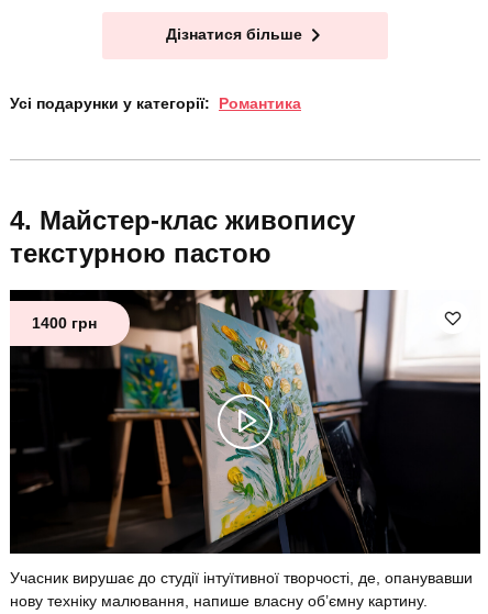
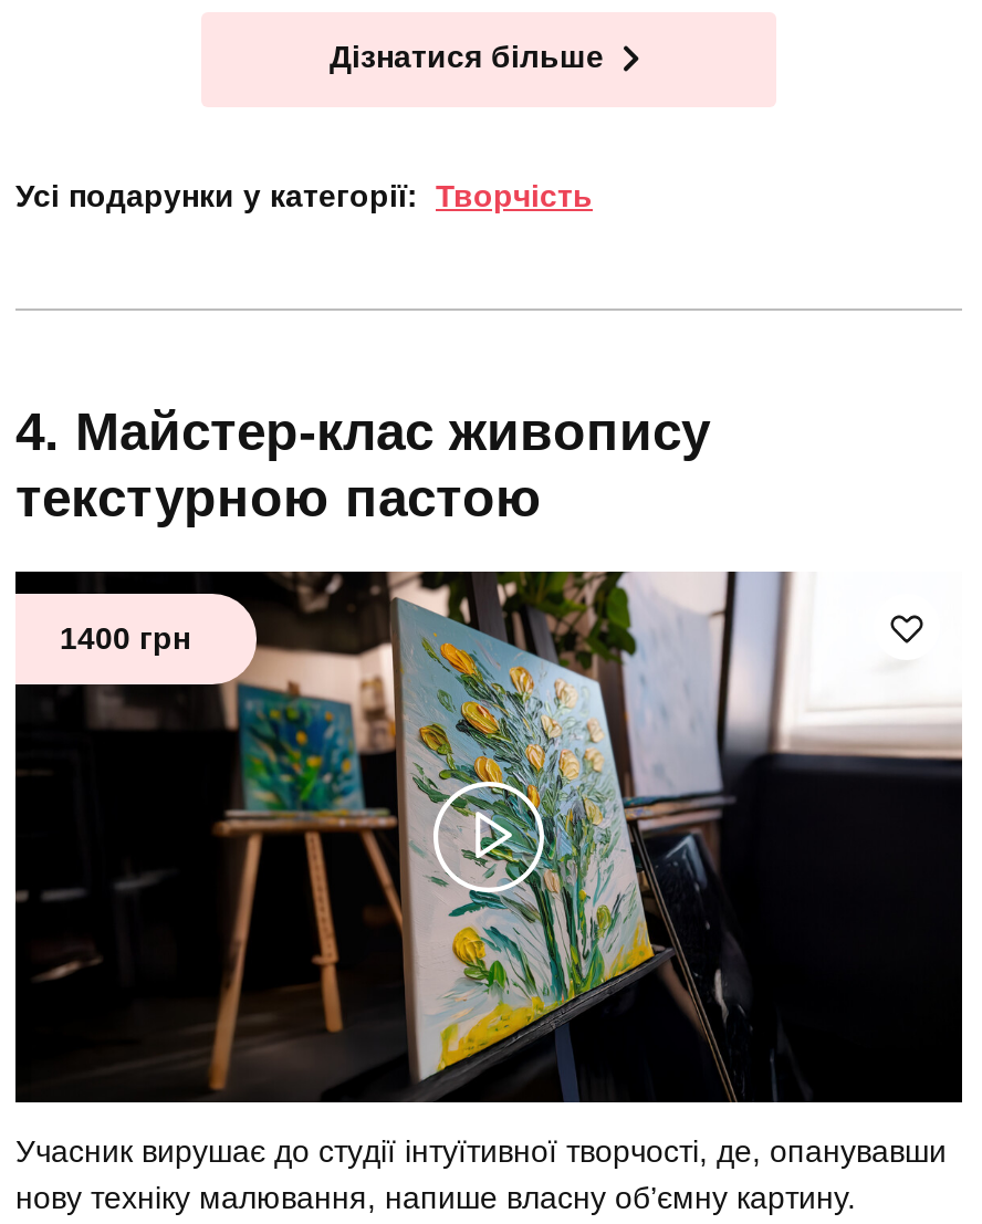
[10,95,301,112] Усі подарунки у категорії: Романтика -> [15,178,593,214] Усі подарунки у категорії: Творчість

